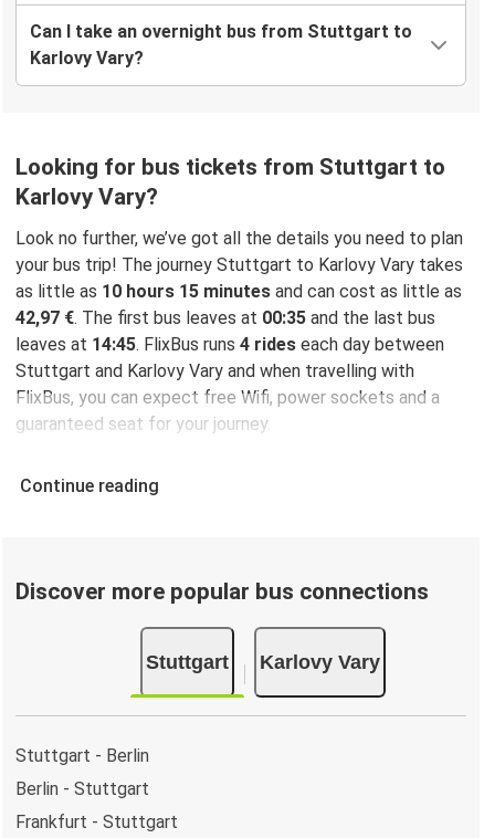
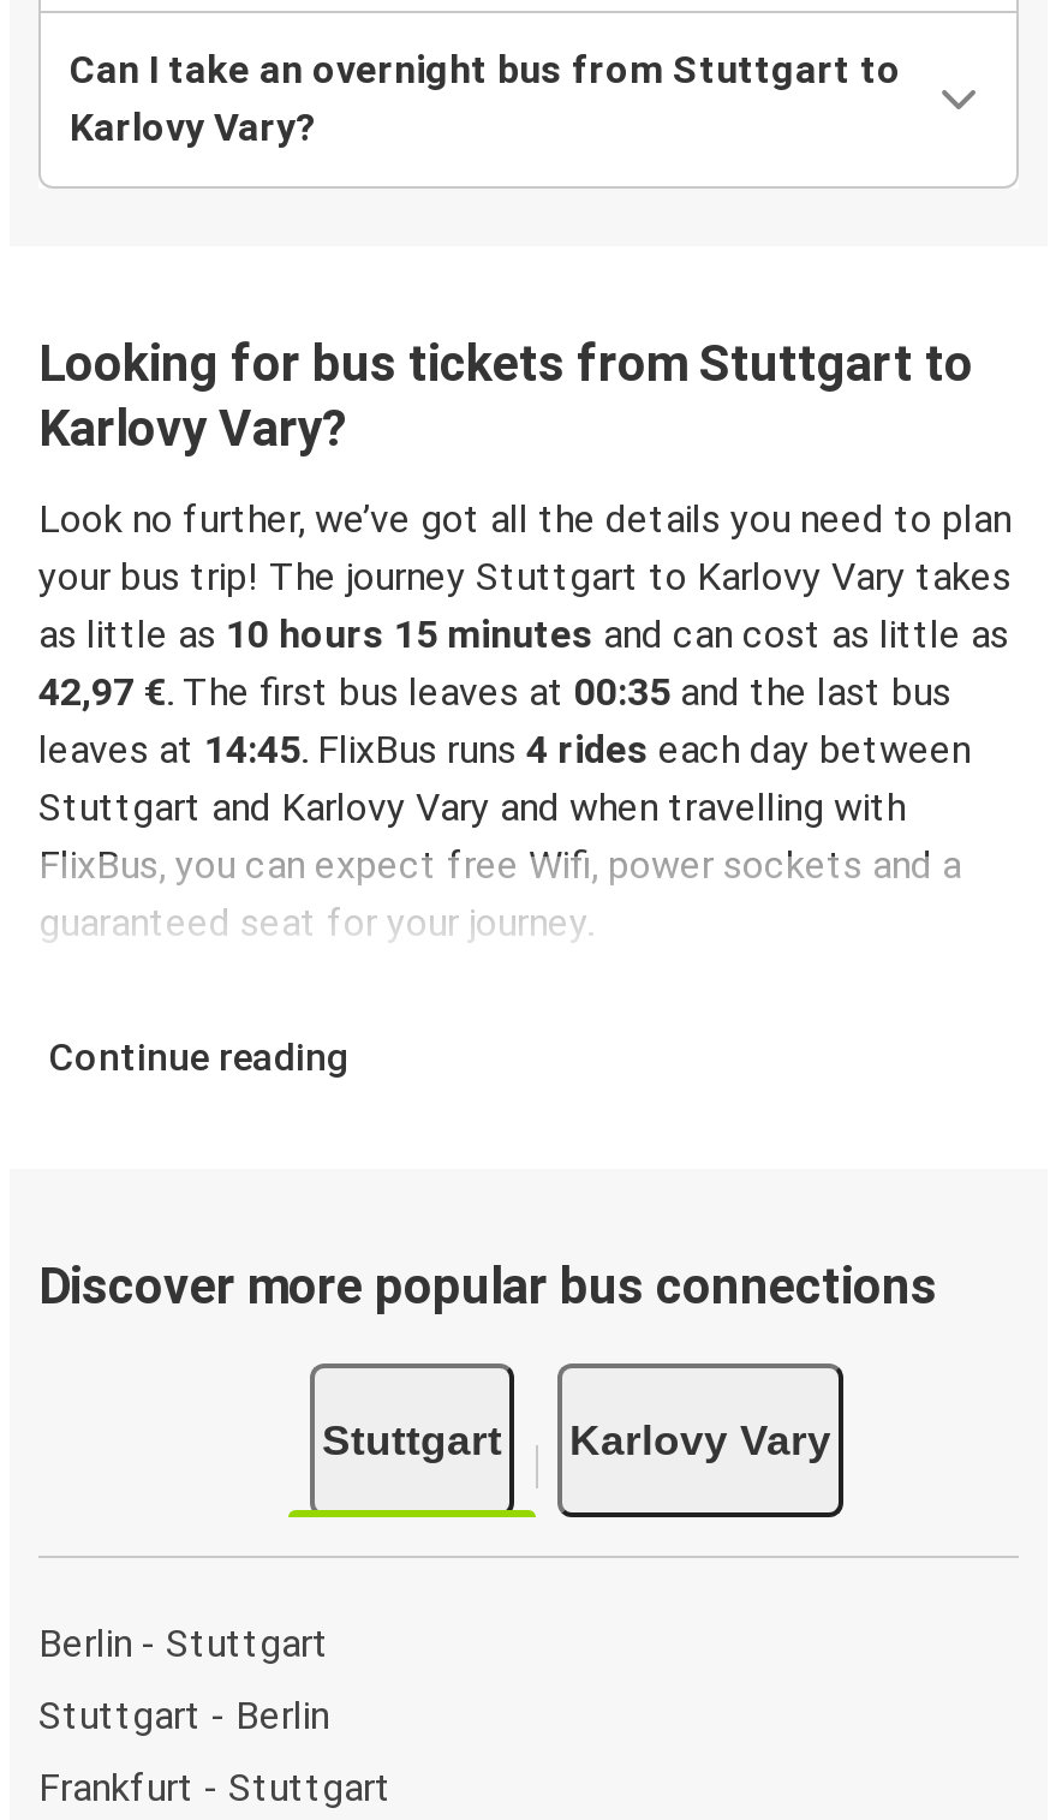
moved [15,745,149,766] -> [38,1691,329,1737]: Stuttgart - Berlin
moved [15,778,149,799] -> [38,1619,329,1665]: Berlin - Stuttgart

